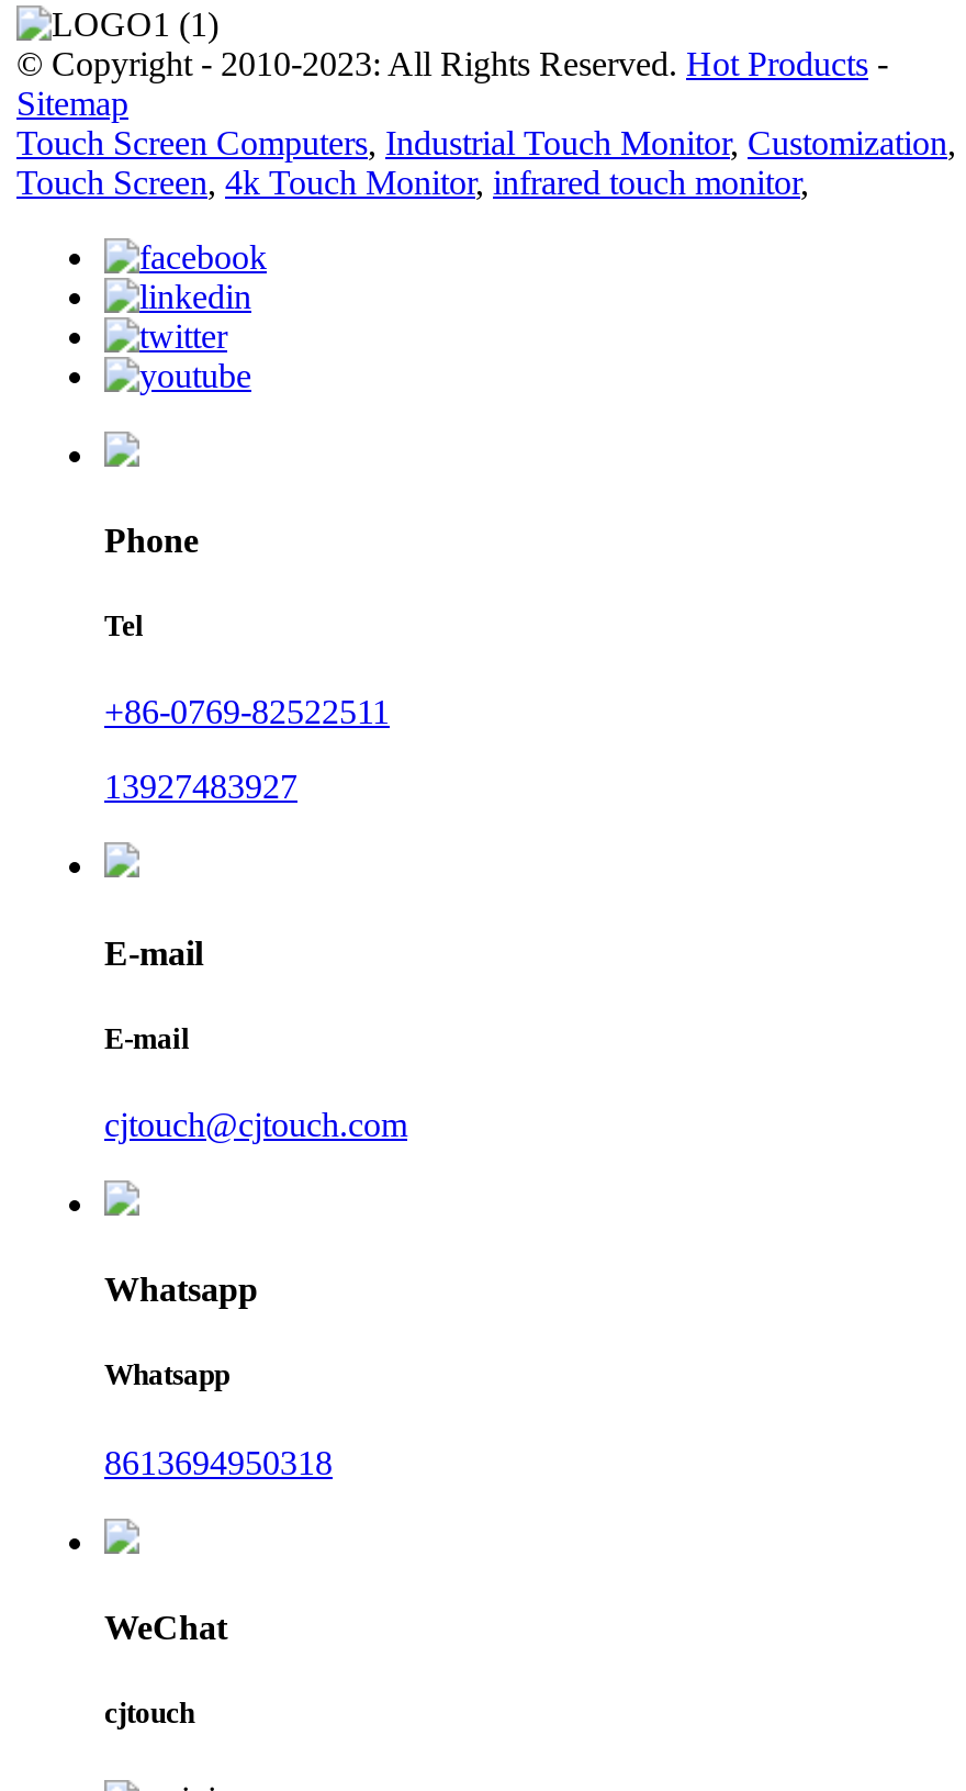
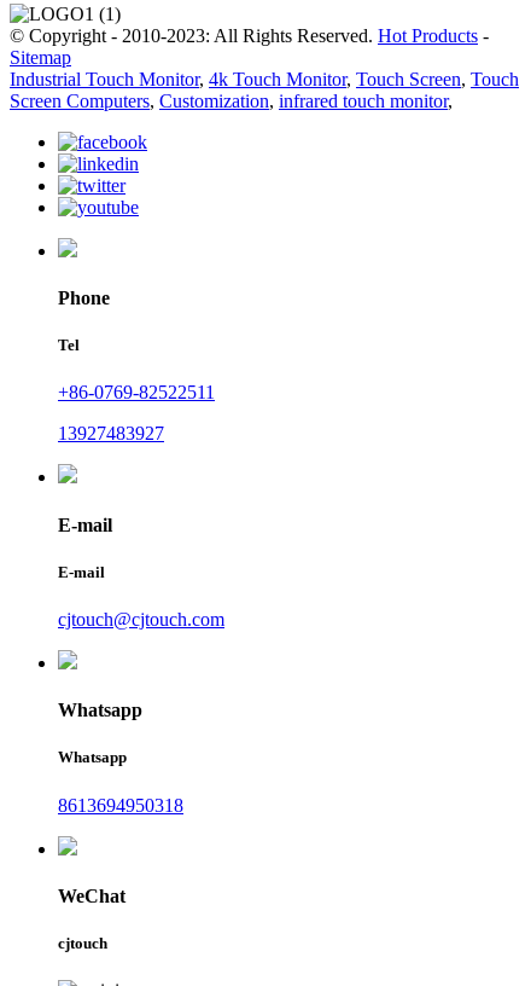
[16,124,956,201] Touch Screen Computers, Industrial Touch Monitor, Customization, | Touch Screen, 4k Touch Monitor, infrared touch monitor, -> [10,69,519,111] Industrial Touch Monitor, 4k Touch Monitor, Touch Screen, Touch | Screen Computers, Customization, infrared touch monitor,

